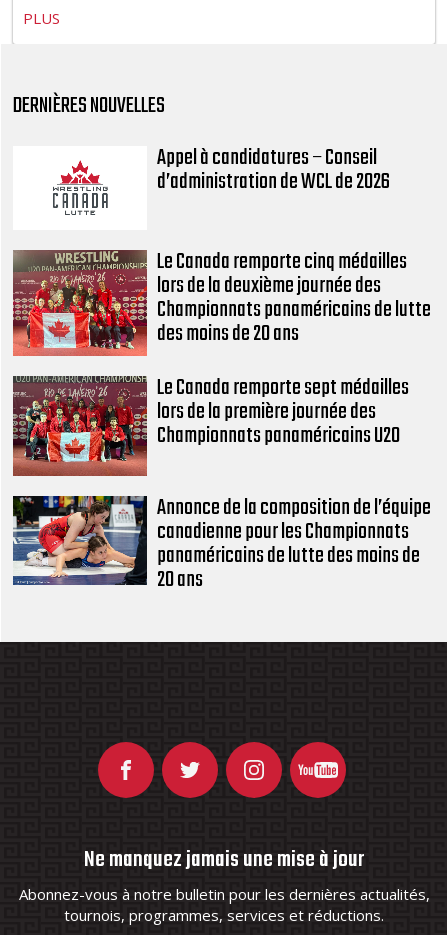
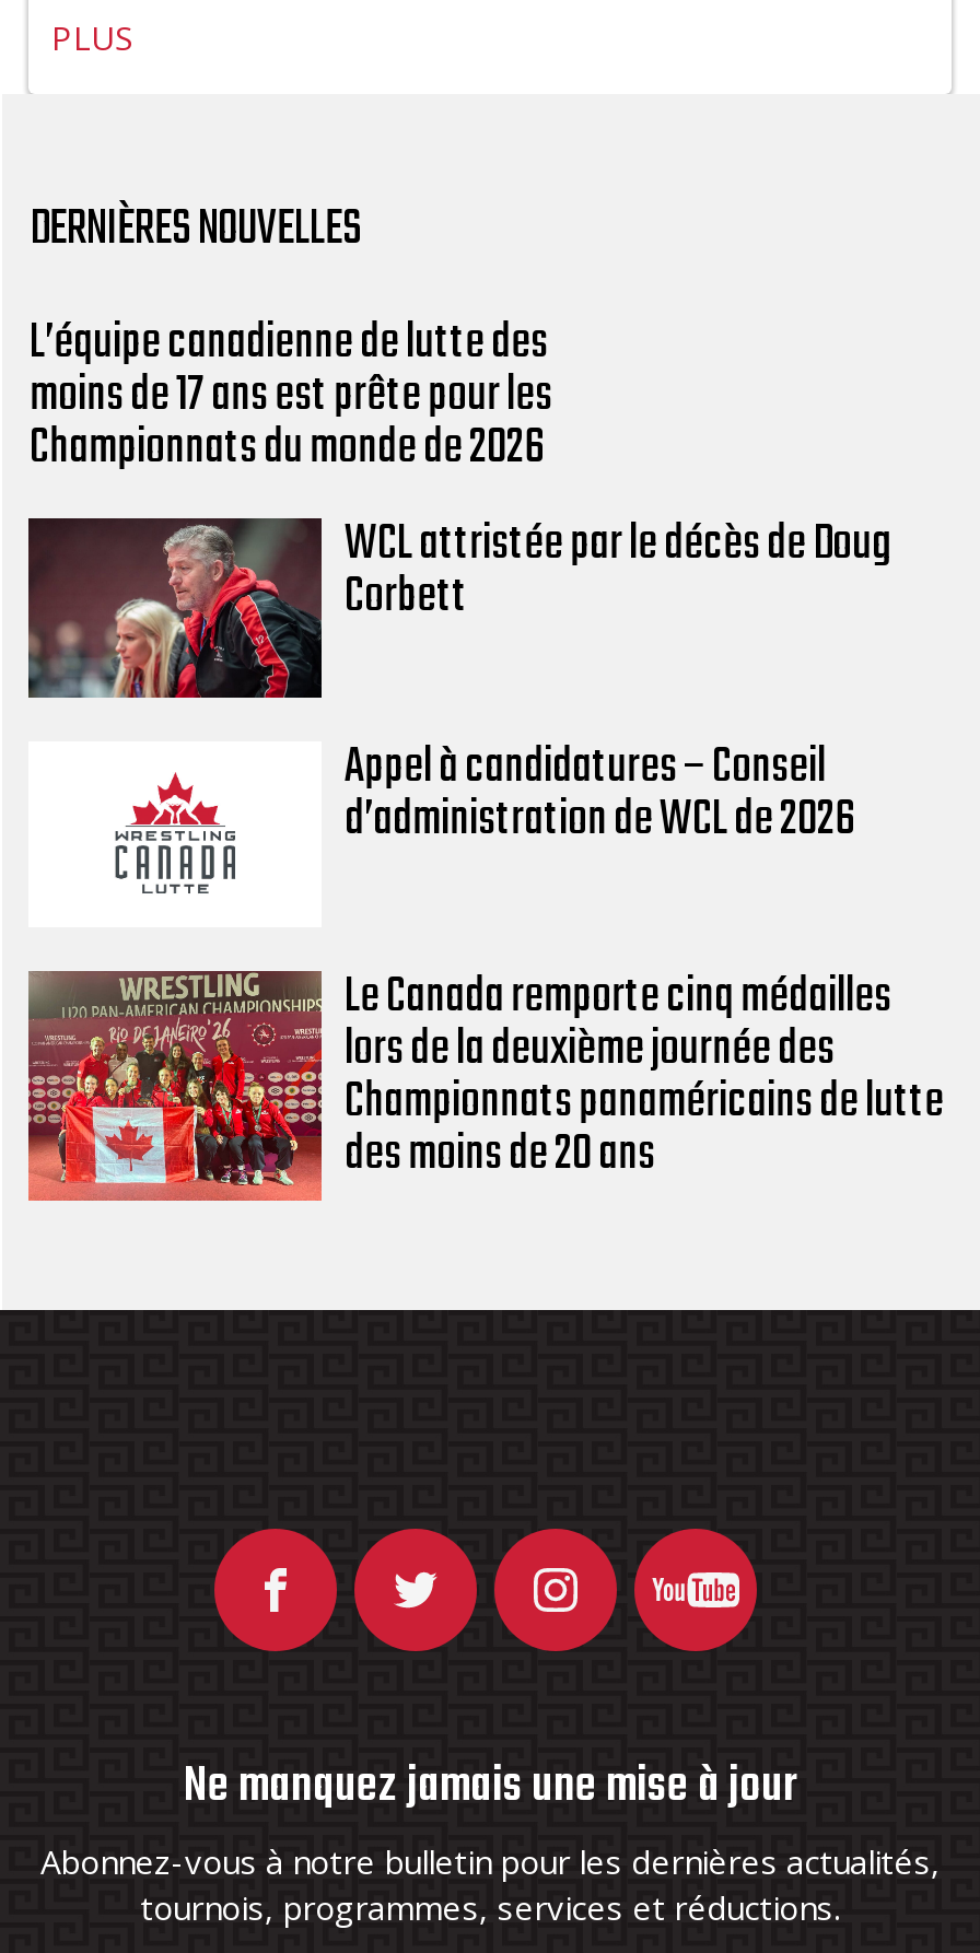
none -> [26,306,891,700] [image] | L’équipe canadienne de lutte des | moins de 17 ans est prête pour les | Championnats du monde de 2026 | WCL attristée par le décès de Doug | Corbett
moved [11,141,431,356] -> [24,731,944,1201]: [image] | Appel à candidatures – Conseil | d’administration de WCL de 2026 | Le Canada remporte cinq médailles | lors de la deuxième journée des | Championnats panaméricains de lutte | des moins de 20 ans
[12,371,431,597] [image] | Le Canada remporte sept médailles | lors de la première journée des | Championnats panaméricains U20 | Annonce de la composition de l’équipe | canadienne pour les Championnats | panaméricains de lutte des moins de | 20 ans -> none
[12,487,143,592] [image] -> none

